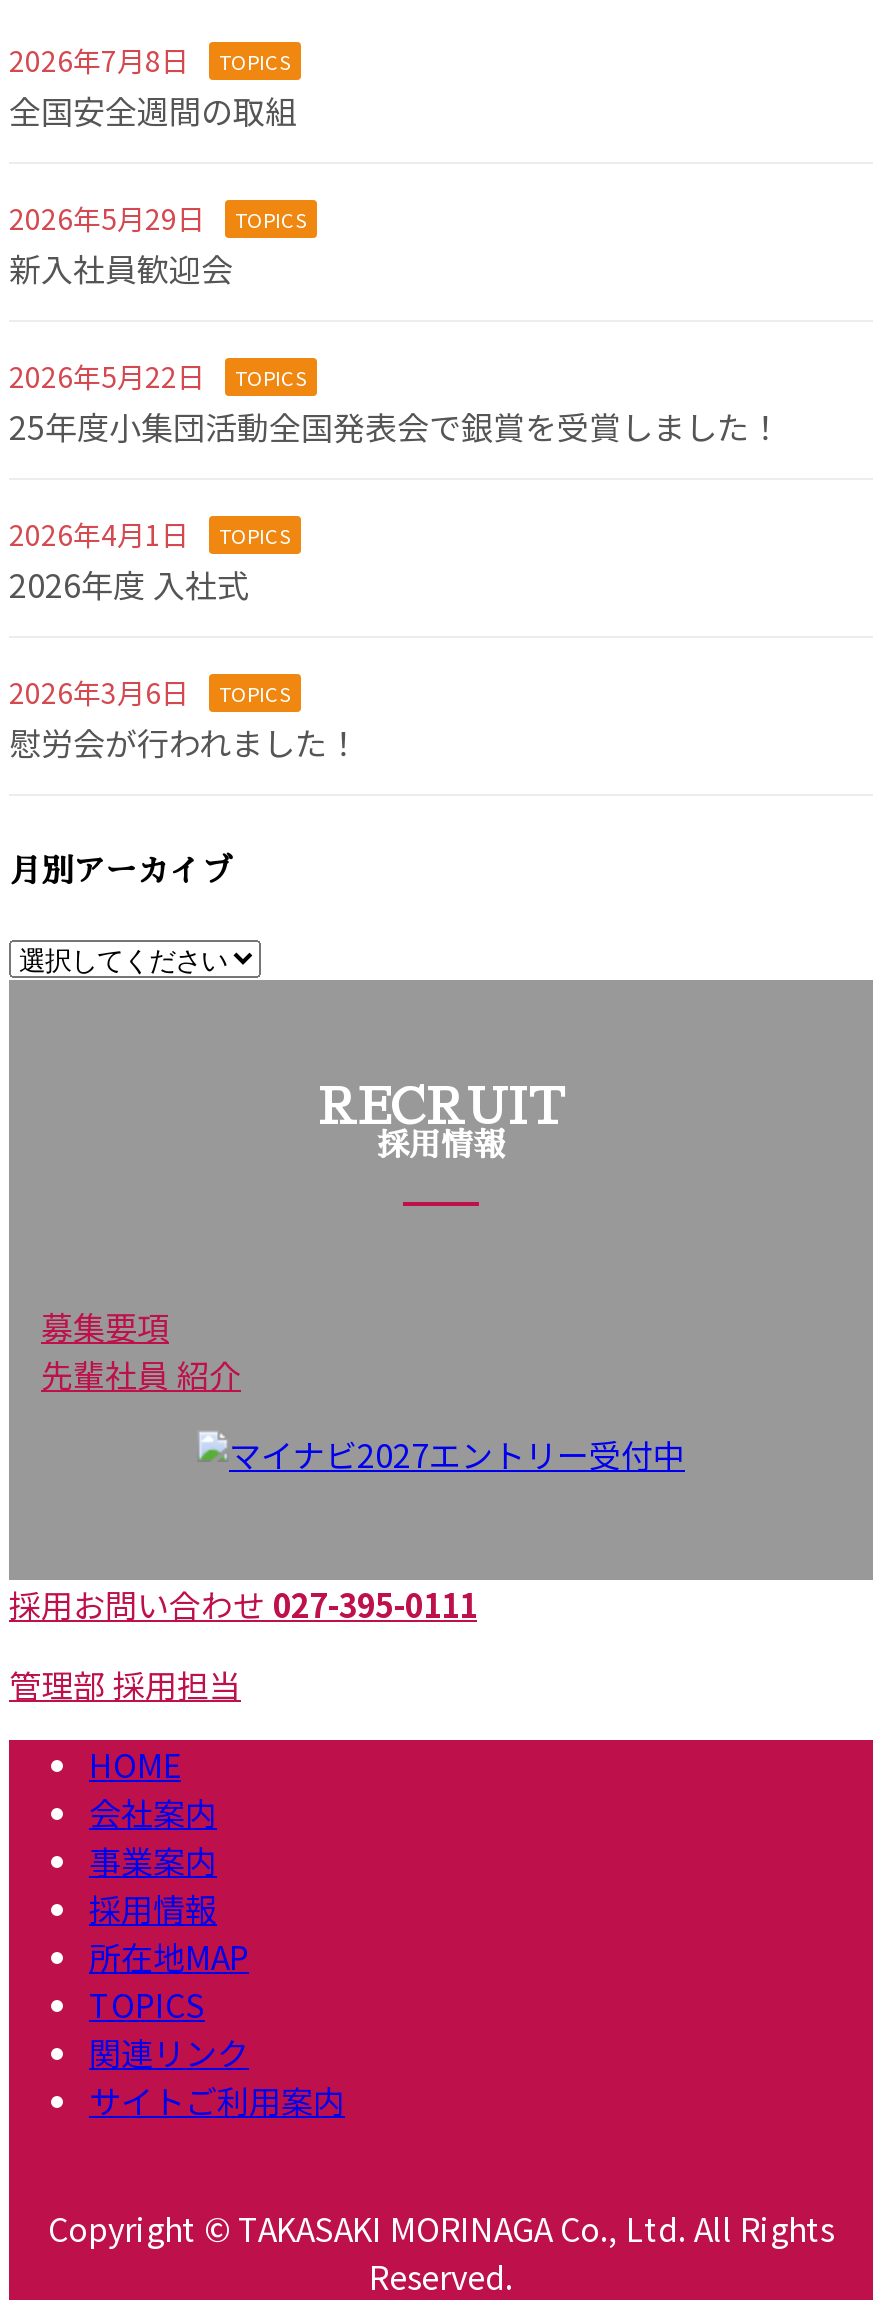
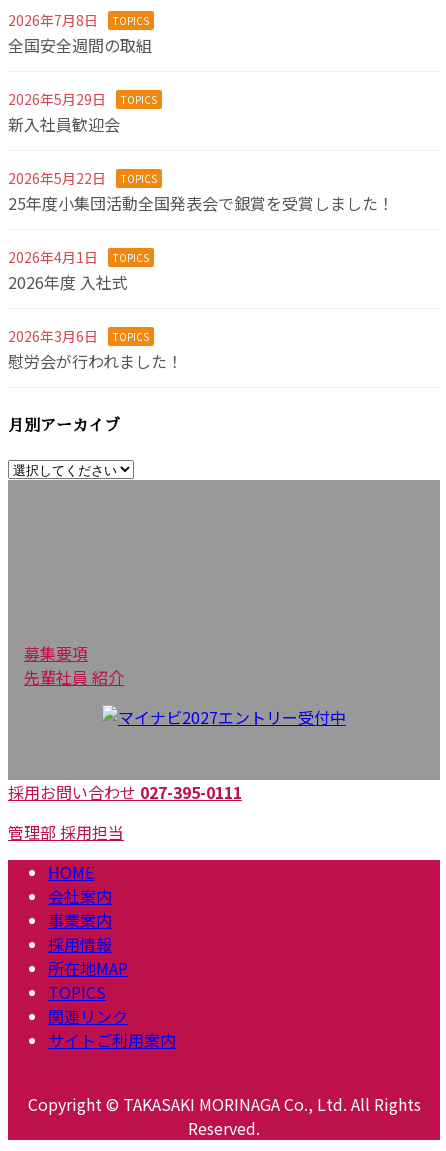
[318,1084,564,1162] RECRUIT | 採用情報 -> none

